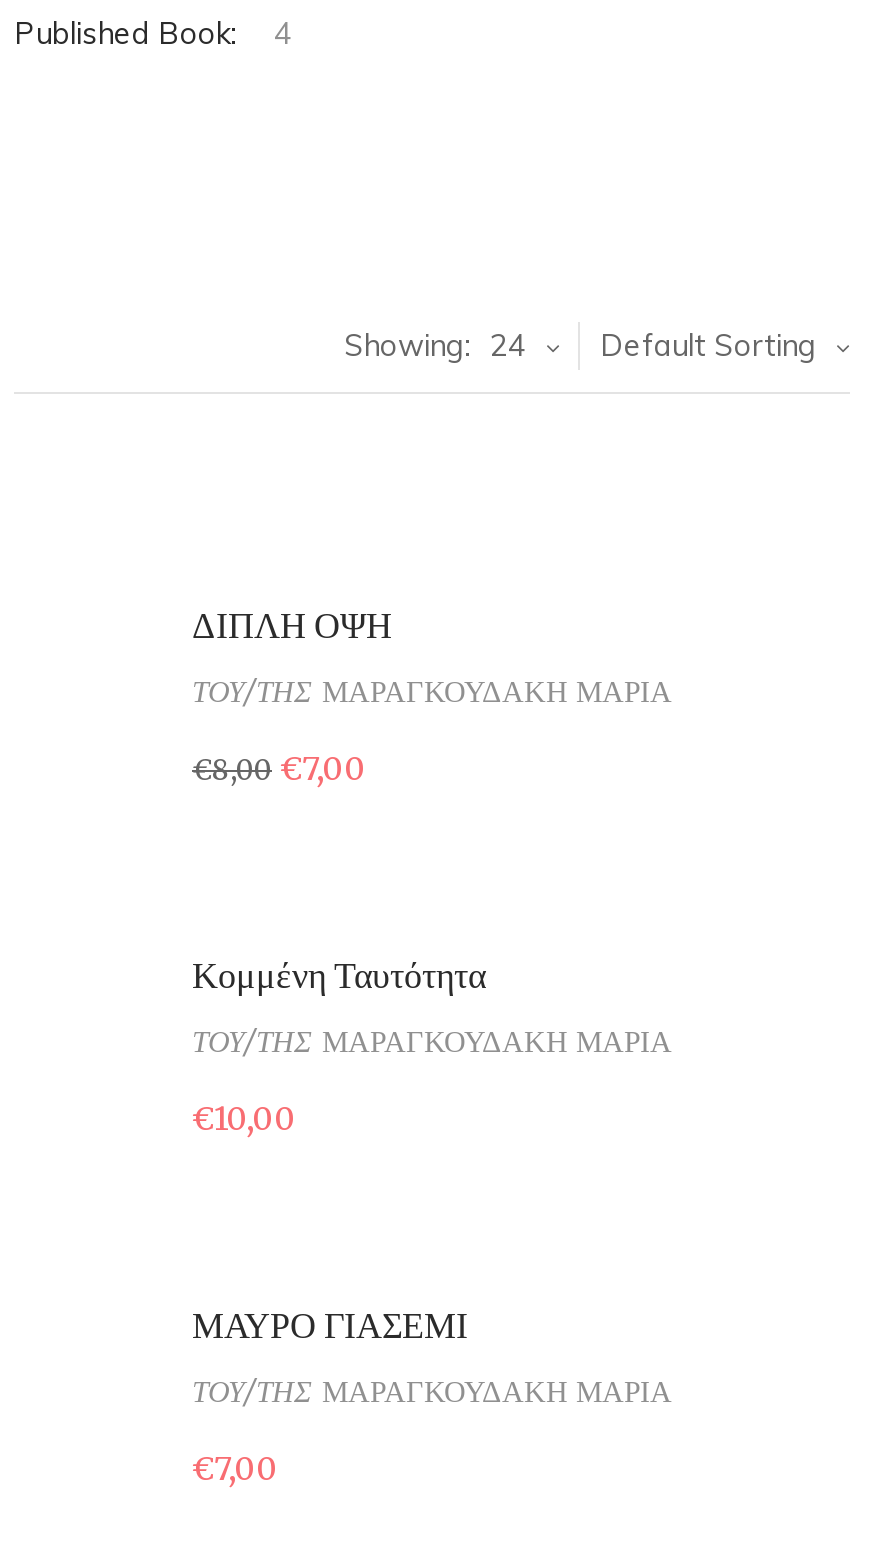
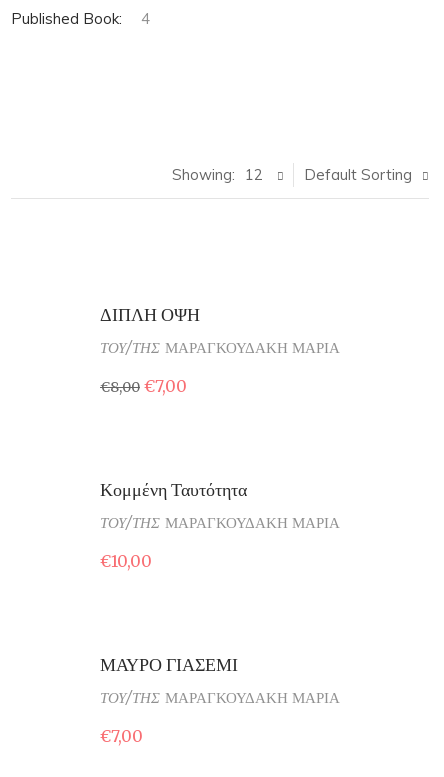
[344,326,816,364] Showing: 24 Default Sorting -> [172,165,412,184] Showing: 12 Default Sorting

